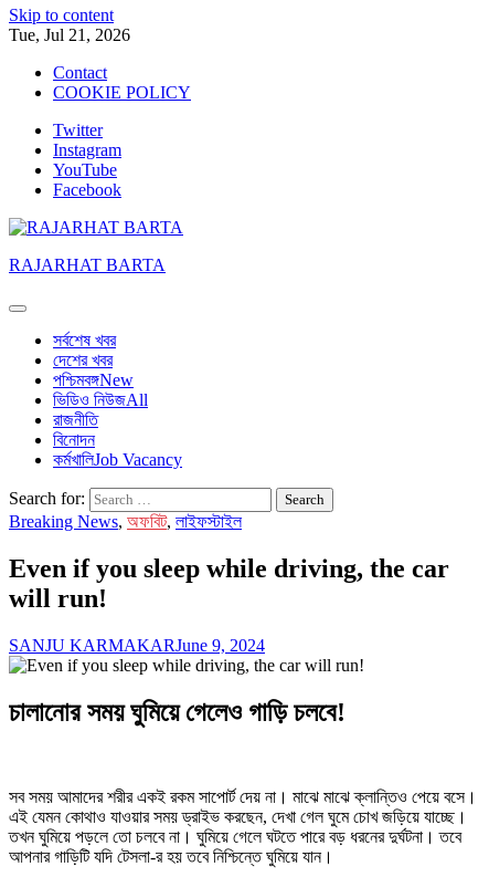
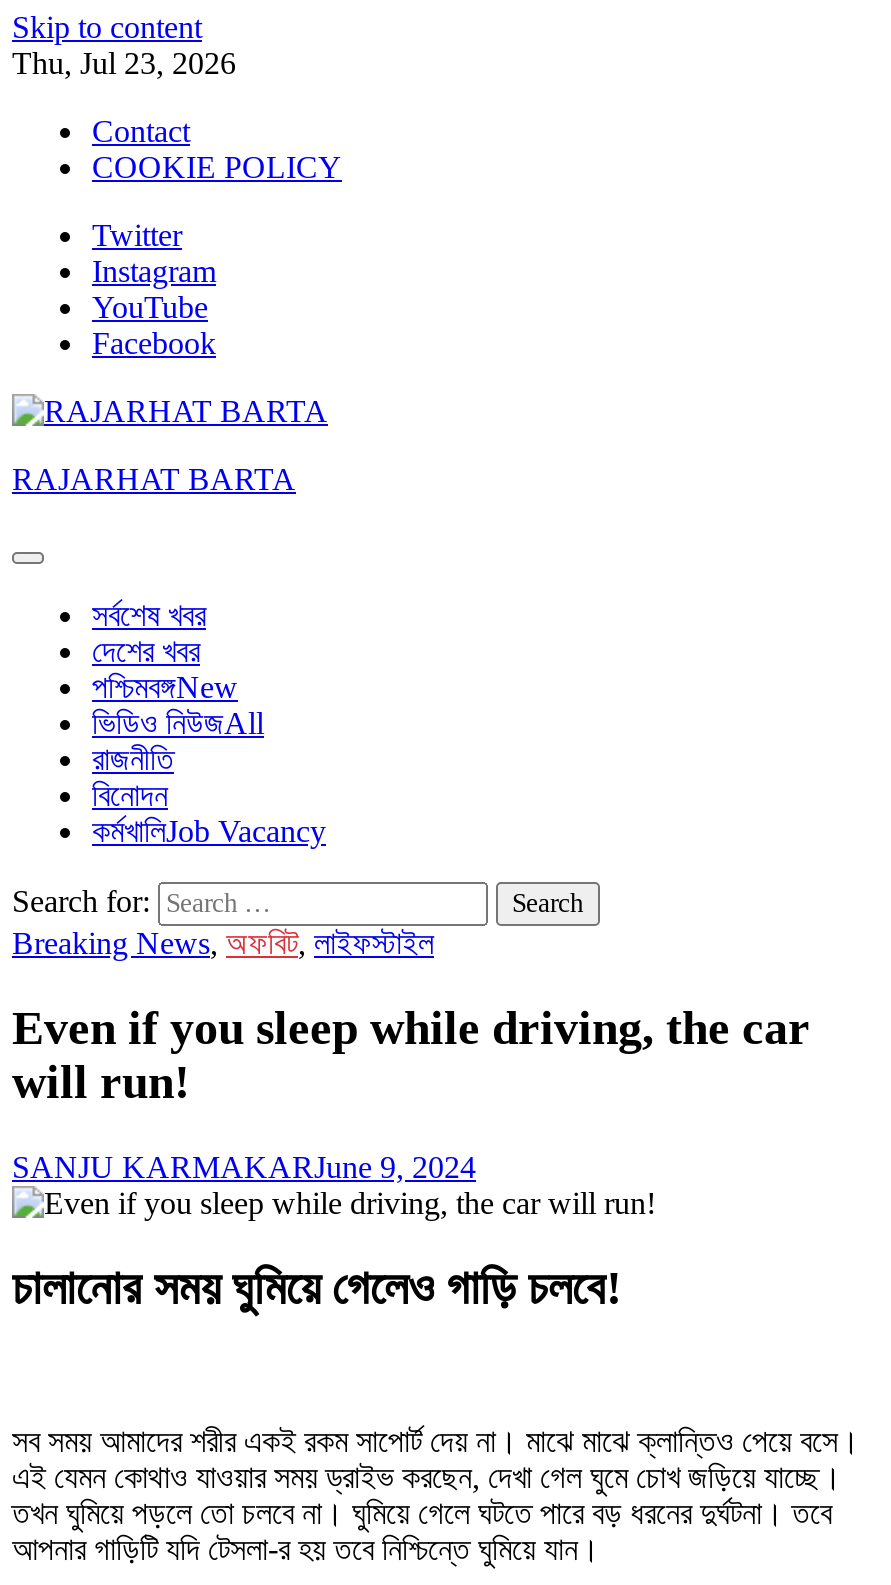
[9,25,130,44] Tue, Jul 21, 2026 -> [12,46,236,80] Thu, Jul 23, 2026

